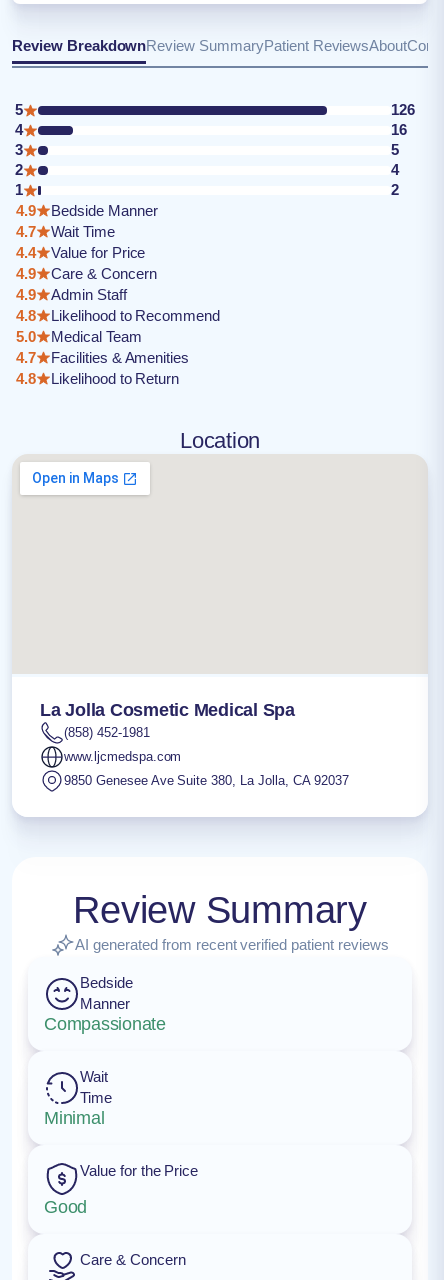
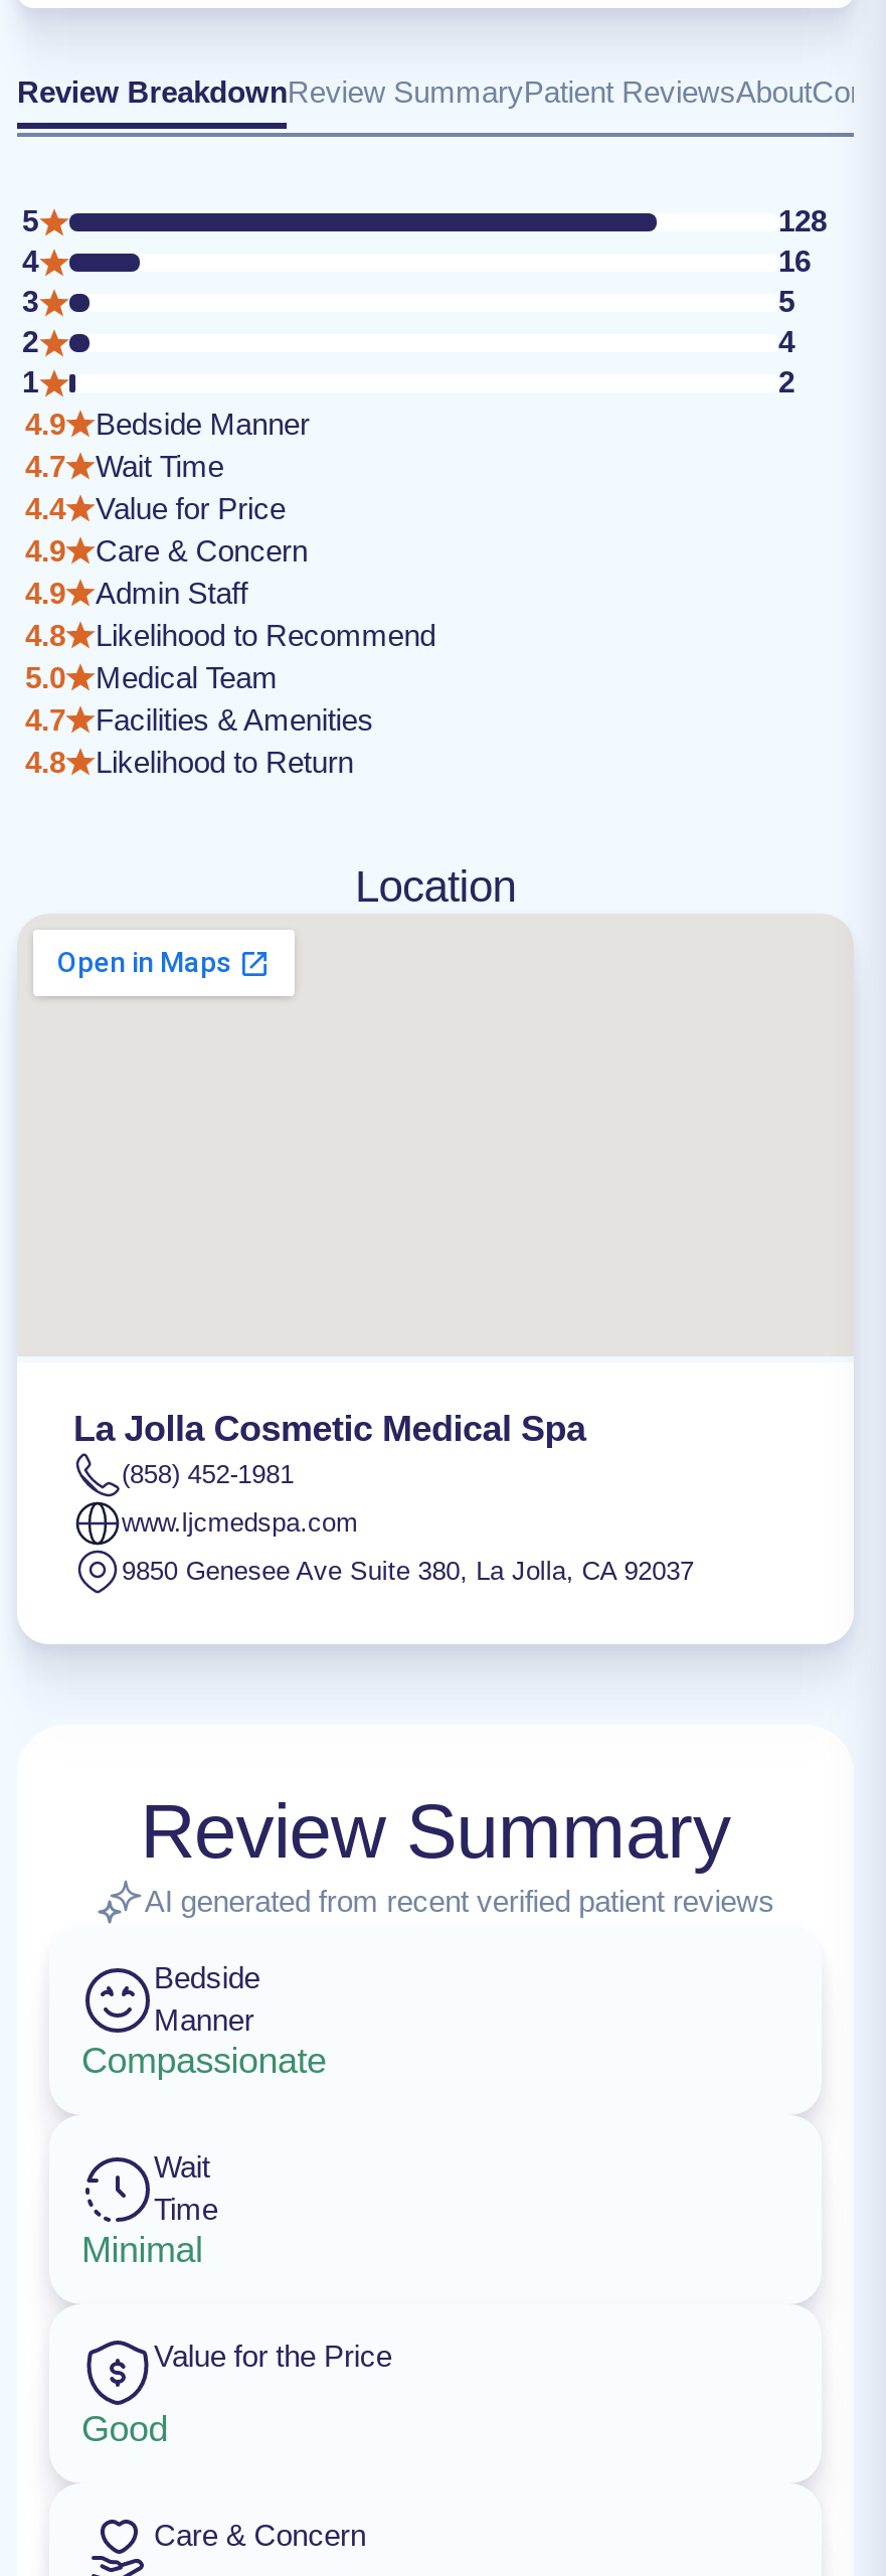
[390,101,414,118] 126 -> [778,203,827,237] 128

